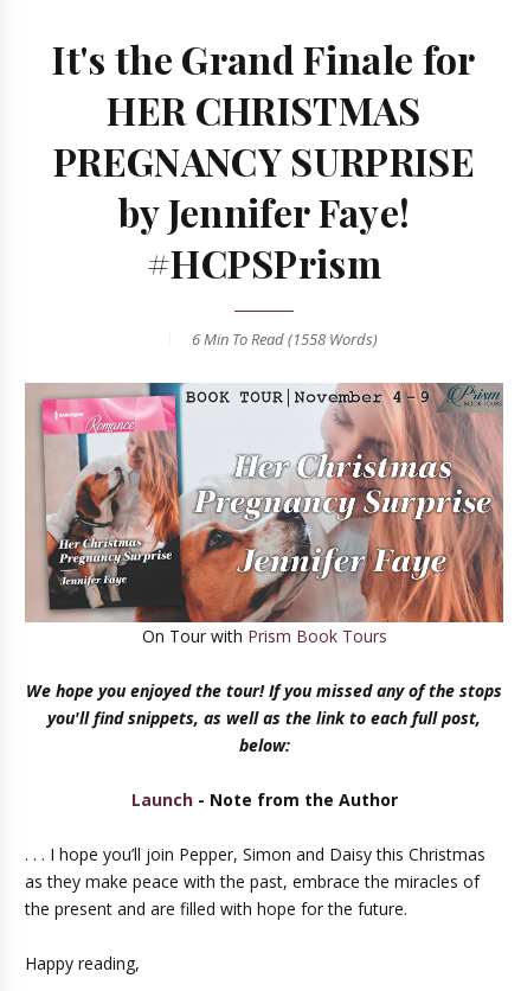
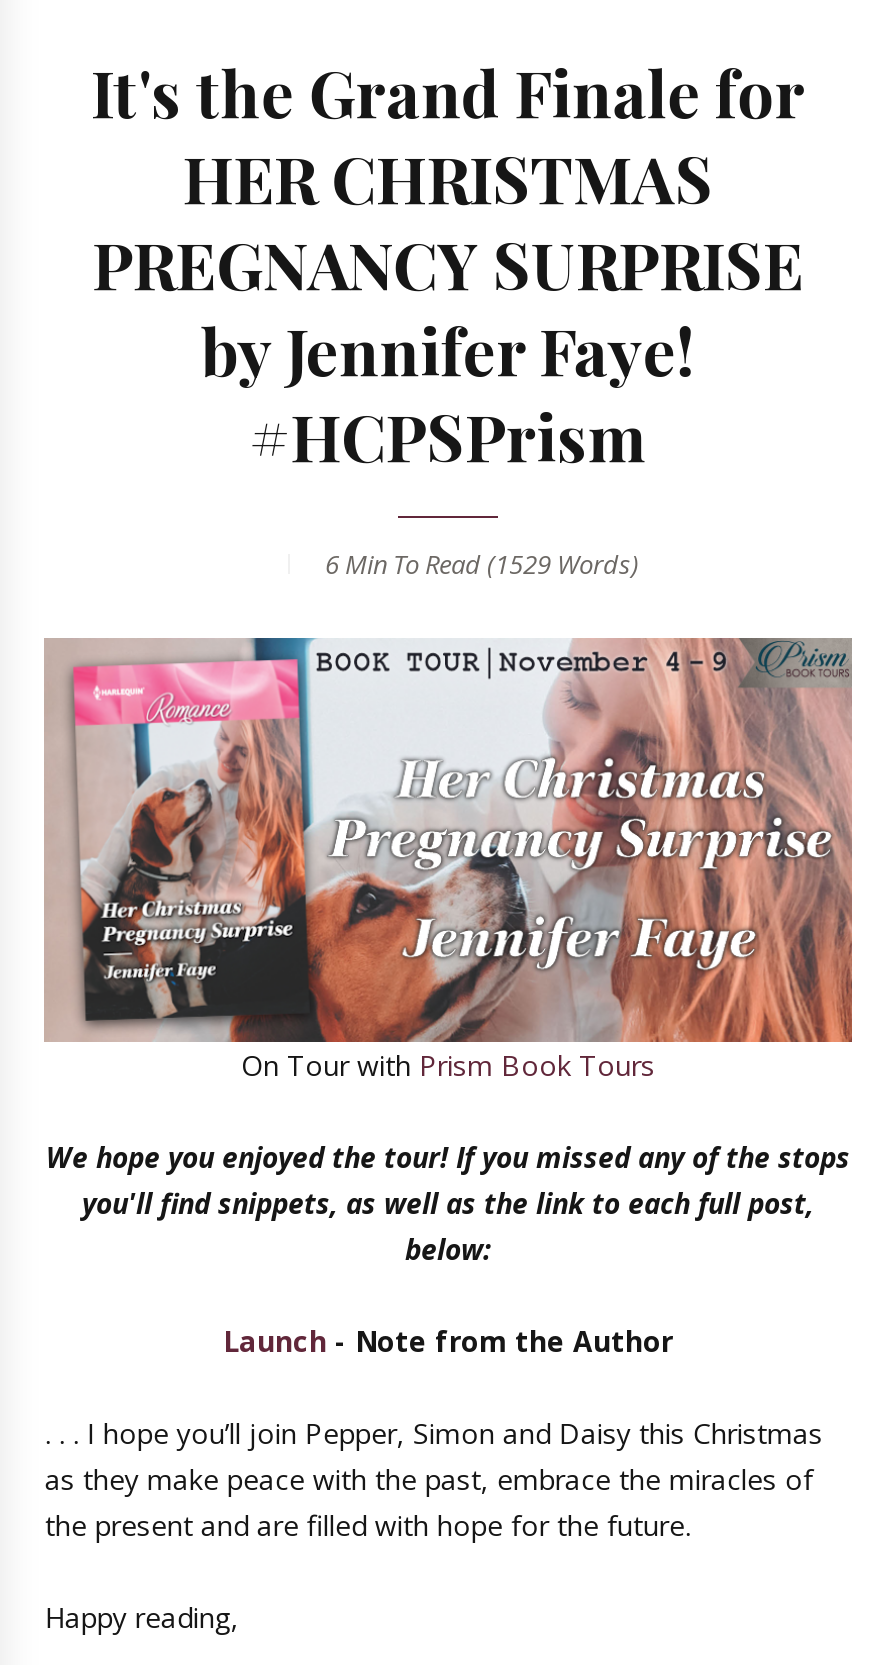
[191,328,377,350] 6 Min To Read (1558 Words) -> [325,546,639,582] 6 Min To Read (1529 Words)

